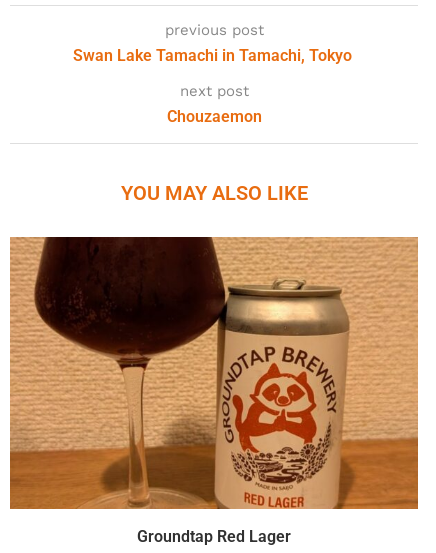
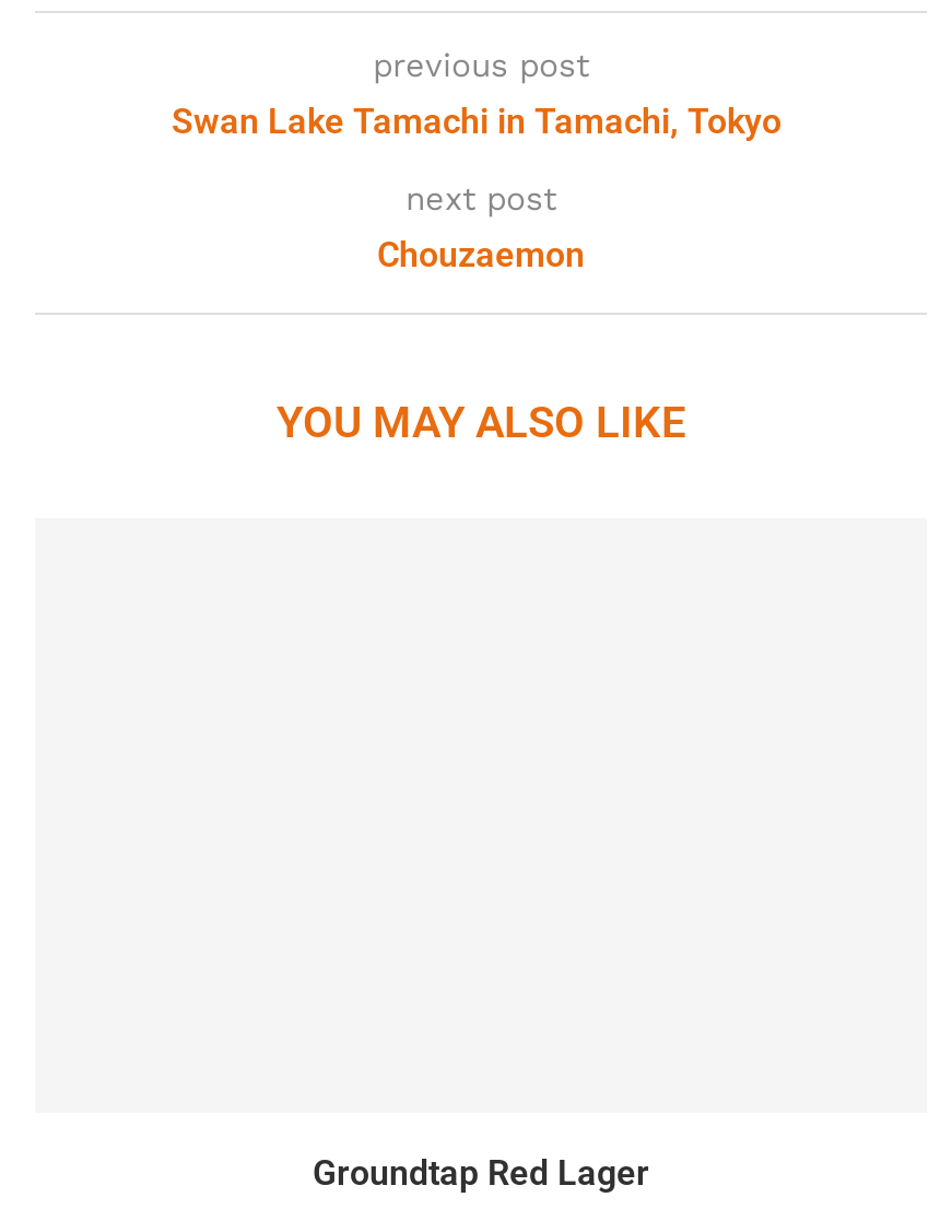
[9,236,419,510] [image] -> none

